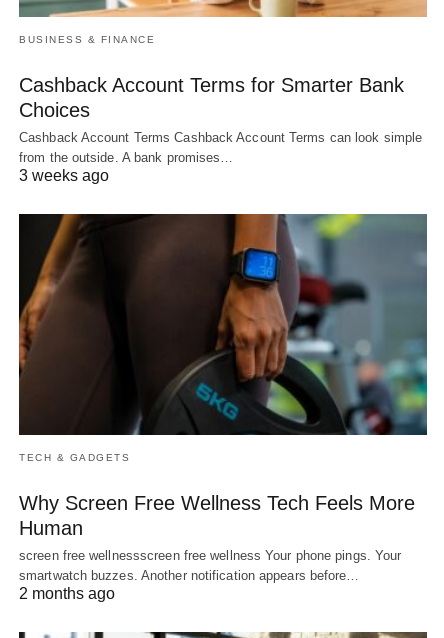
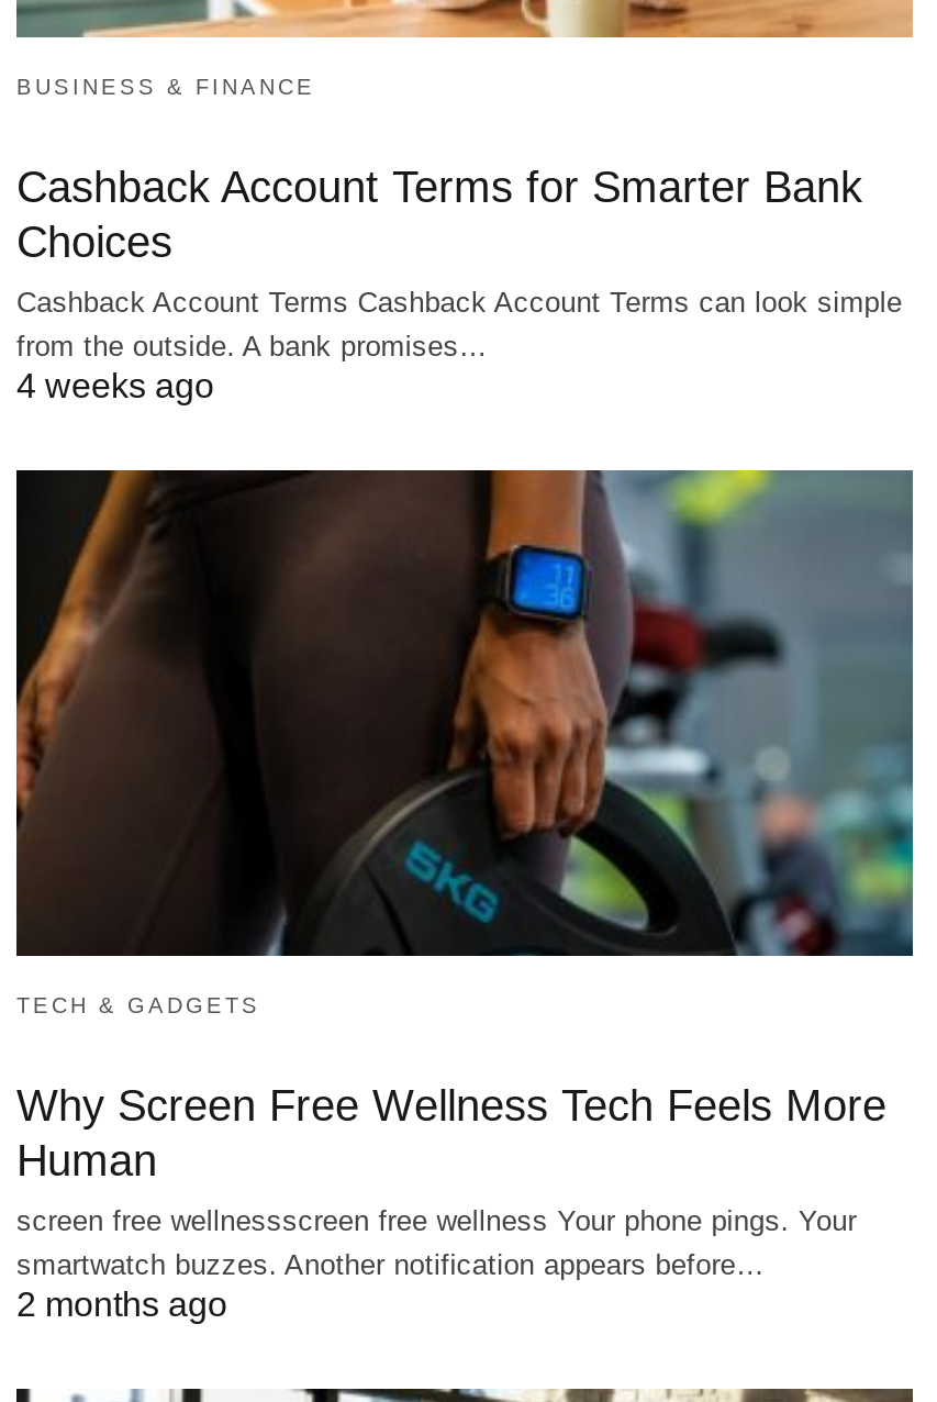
[19,167,109,184] 3 weeks ago -> [16,366,214,403] 4 weeks ago

